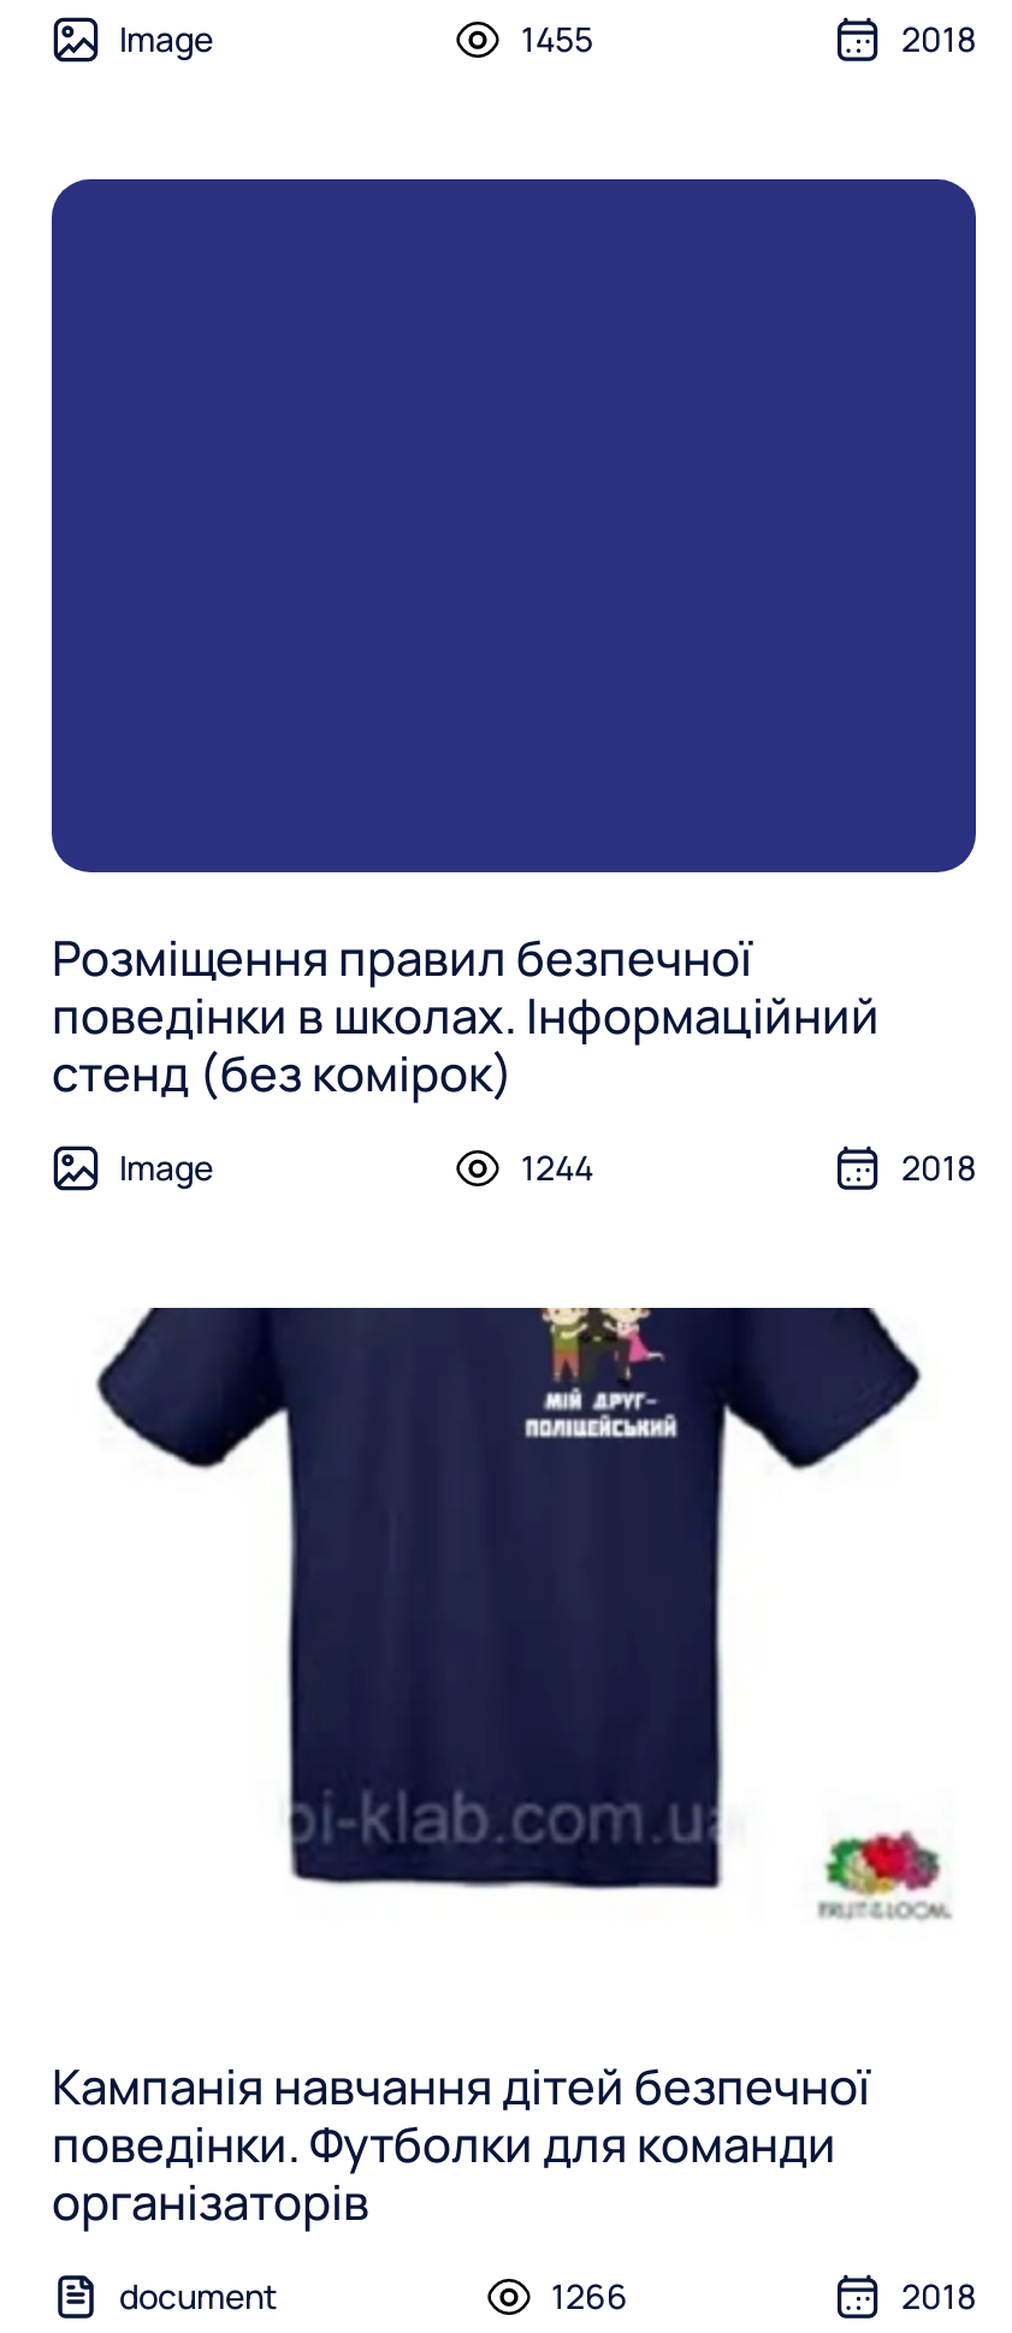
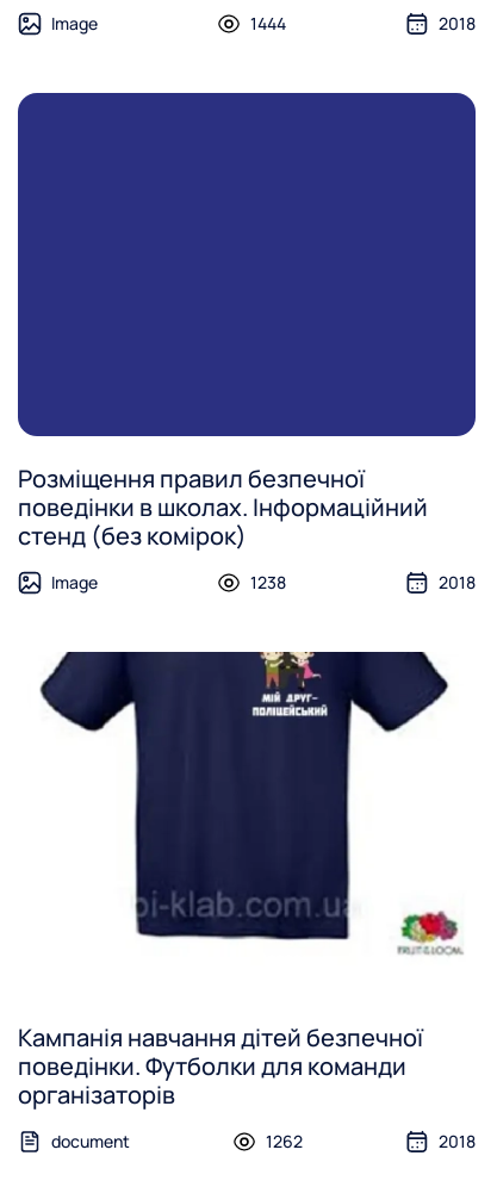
[521,16,593,61] 1455 -> [250,12,286,35] 1444
[521,1144,593,1190] 1244 -> [250,571,286,593] 1238
[551,2273,628,2319] 1266 -> [266,1130,303,1152] 1262

